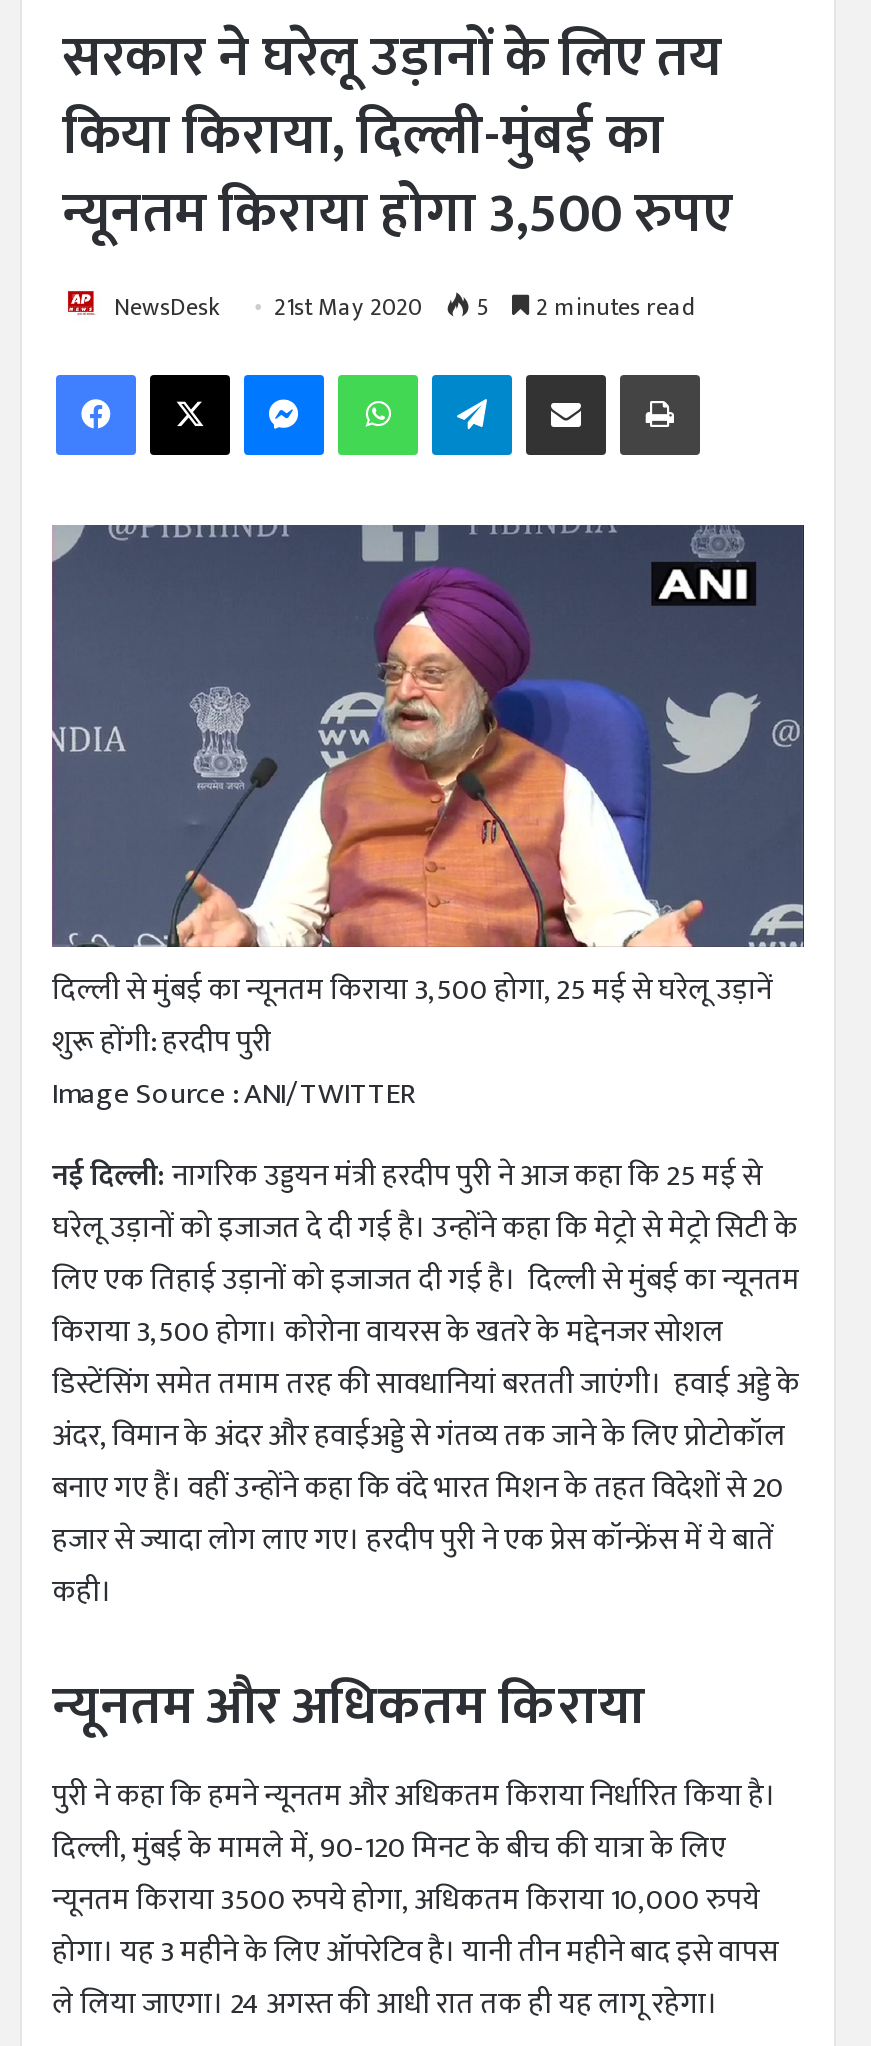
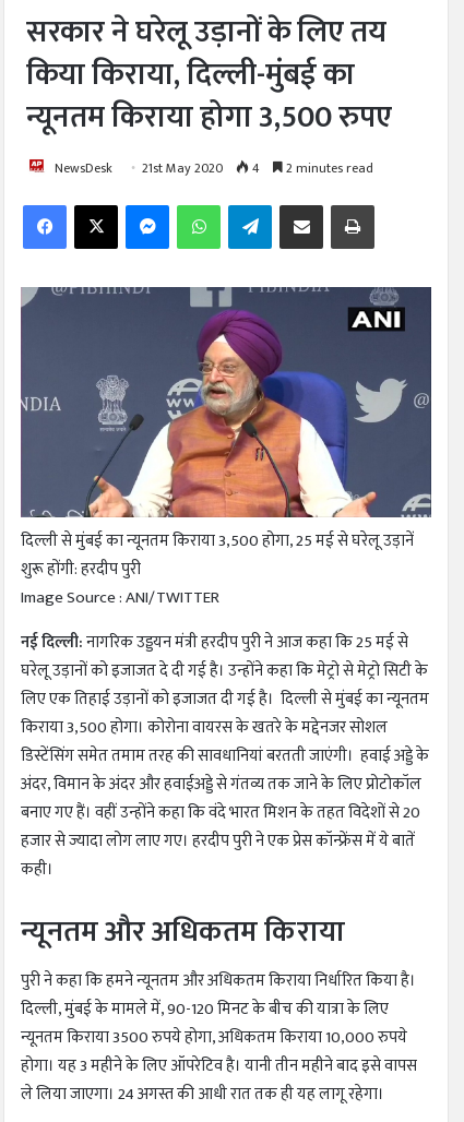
[114,286,696,326] NewsDesk 21st May 2020 5 2 minutes read -> [55,157,373,179] NewsDesk 21st May 2020 4 2 minutes read

